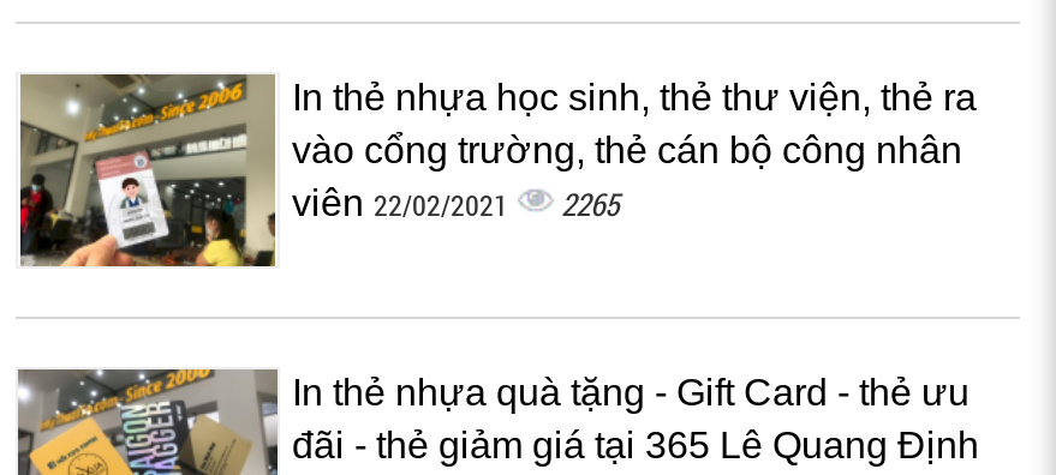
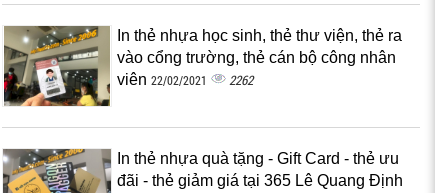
[292,182,619,226] viên 22/02/2021 2265 -> [117,71,253,89] viên 22/02/2021 2262

